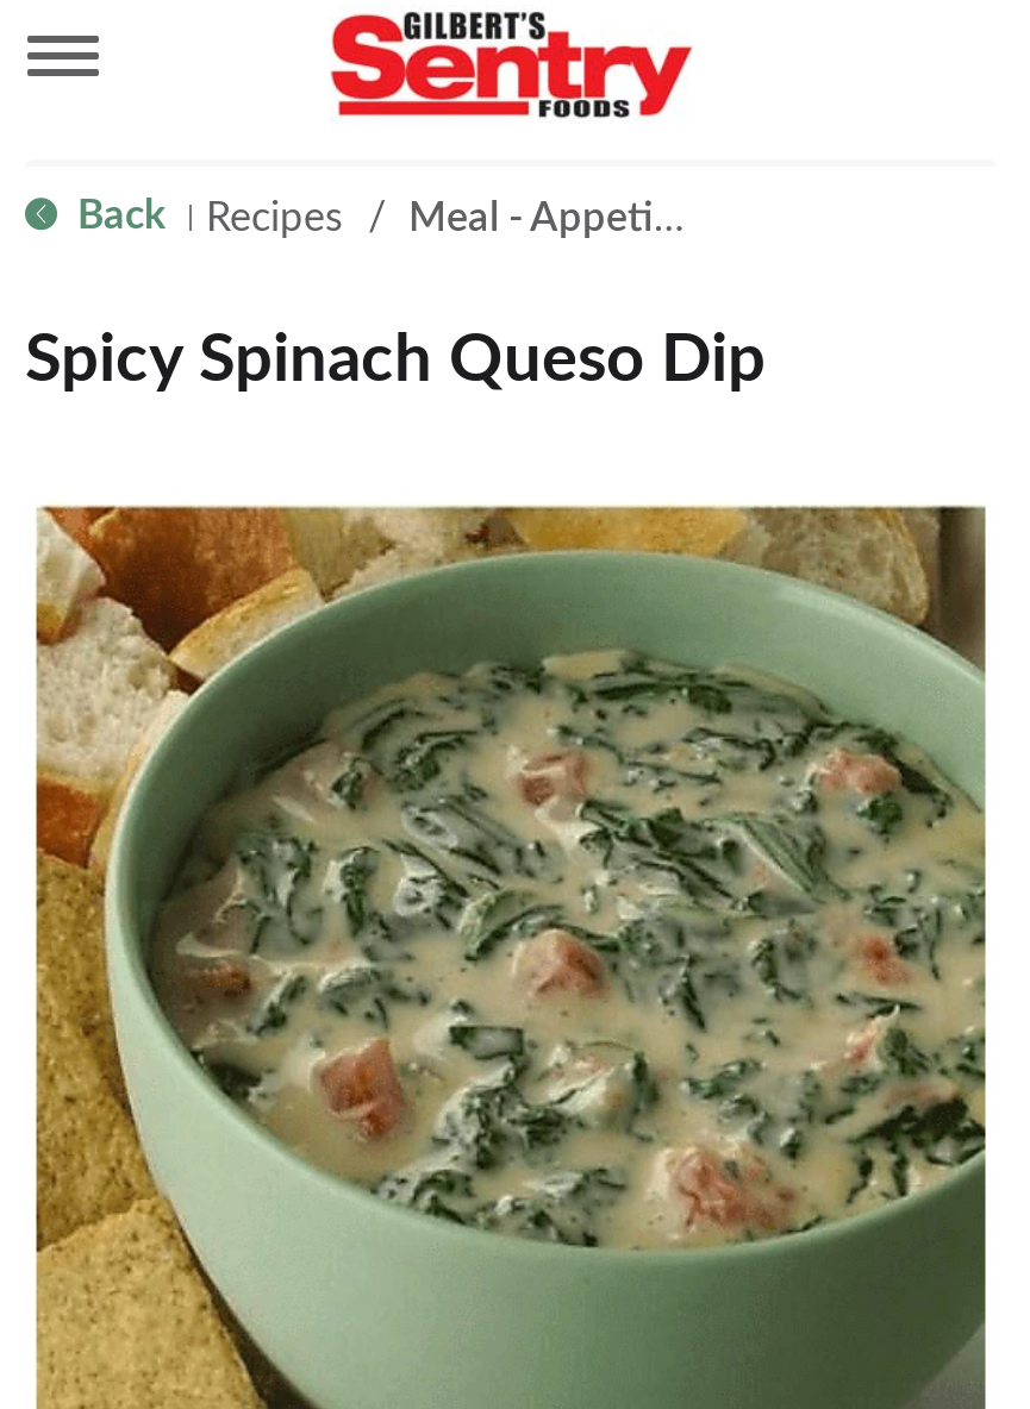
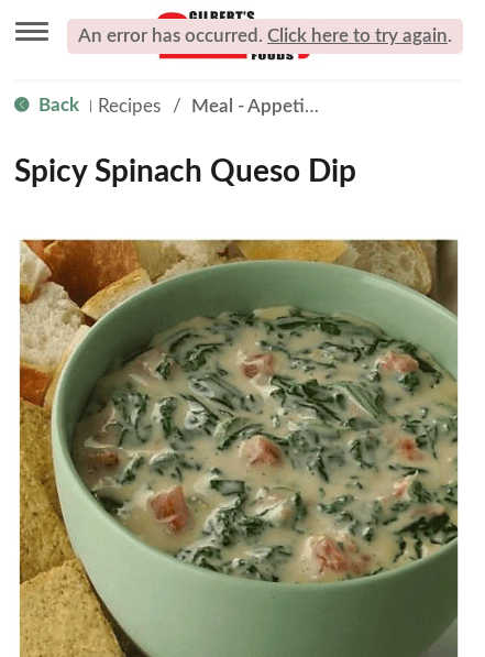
none -> [78,26,452,45] An error has occurred. Click here to try again.

